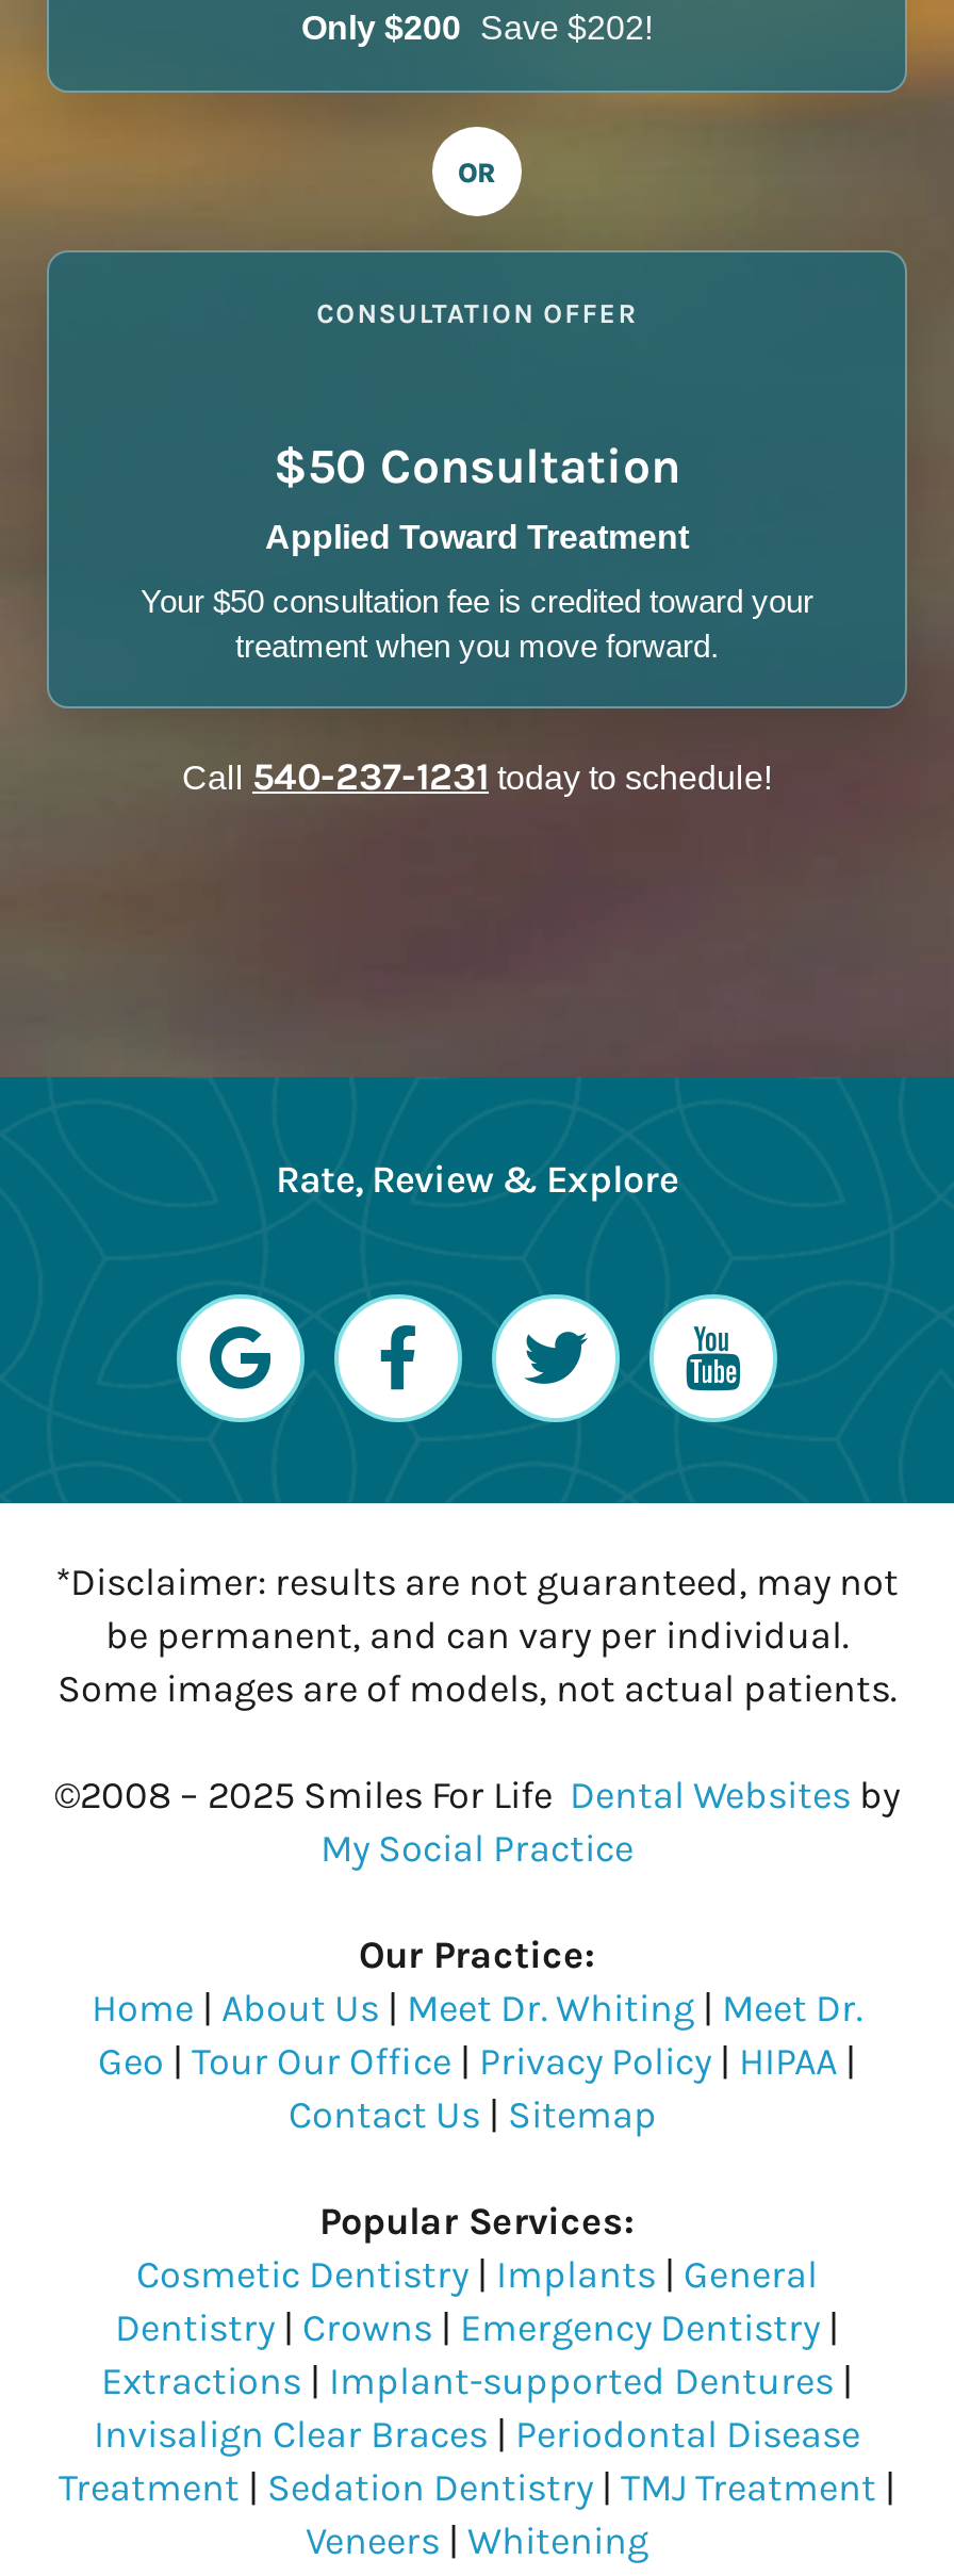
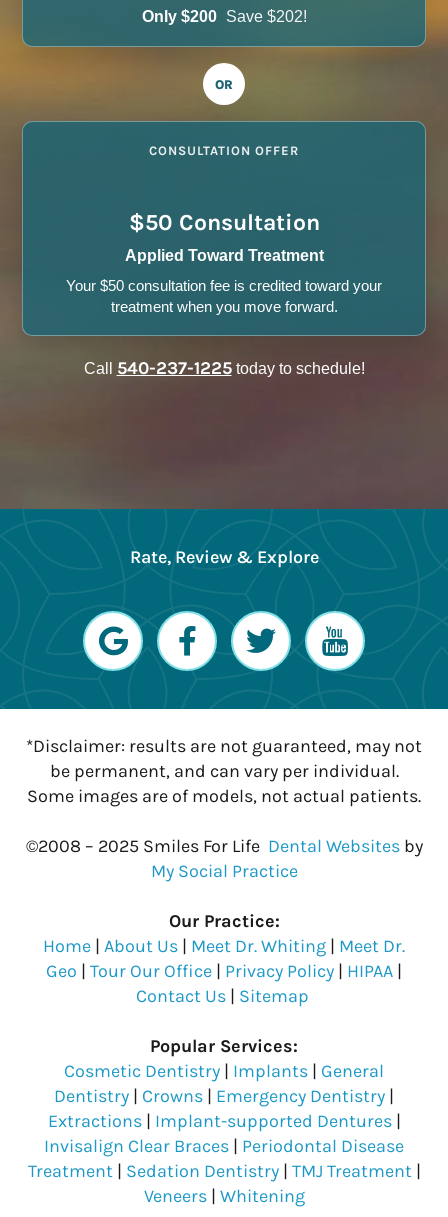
[182,754,772,801] Call 540-237-1231 today to schedule! -> [83,357,364,379] Call 540-237-1225 today to schedule!

